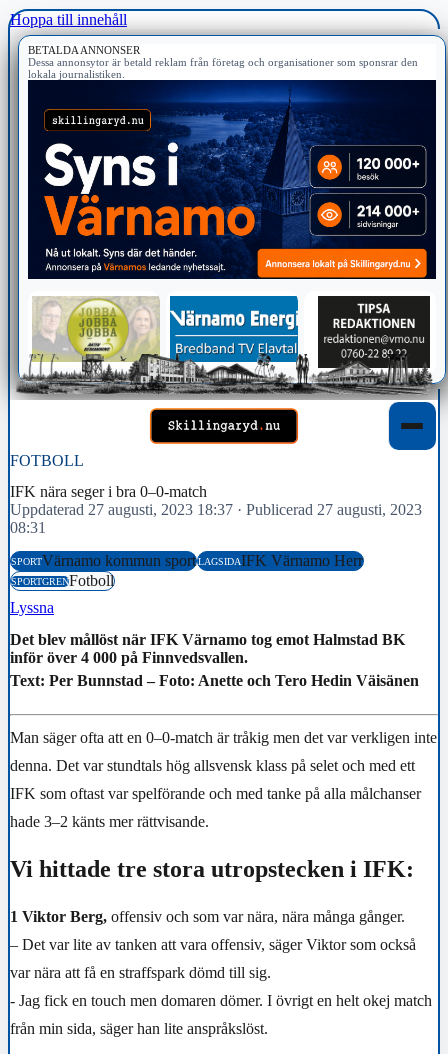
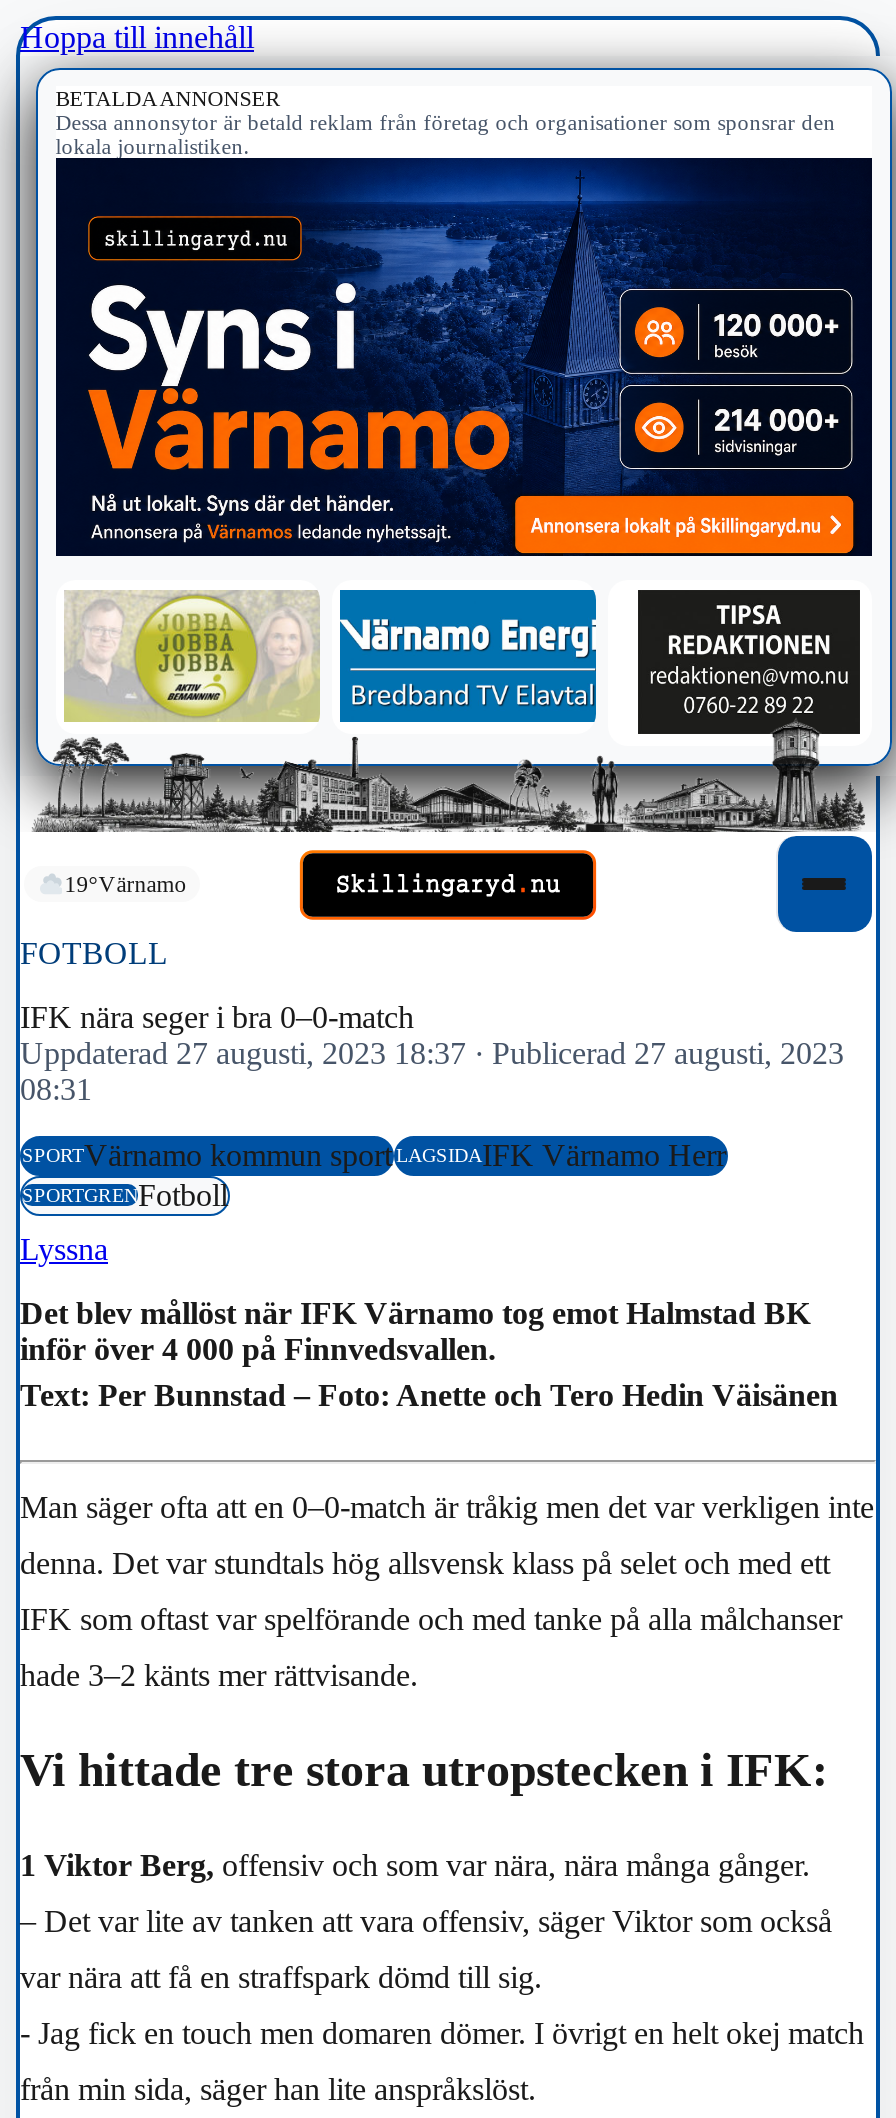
none -> [64,873,186,897] 19°Värnamo
[16,353,433,399] [image] -> [34,706,874,832] [image]

